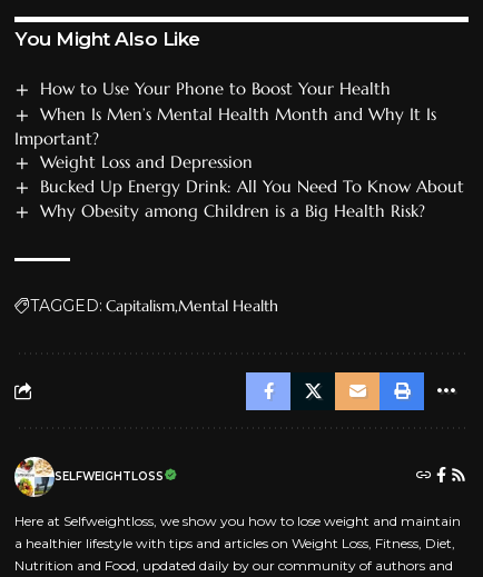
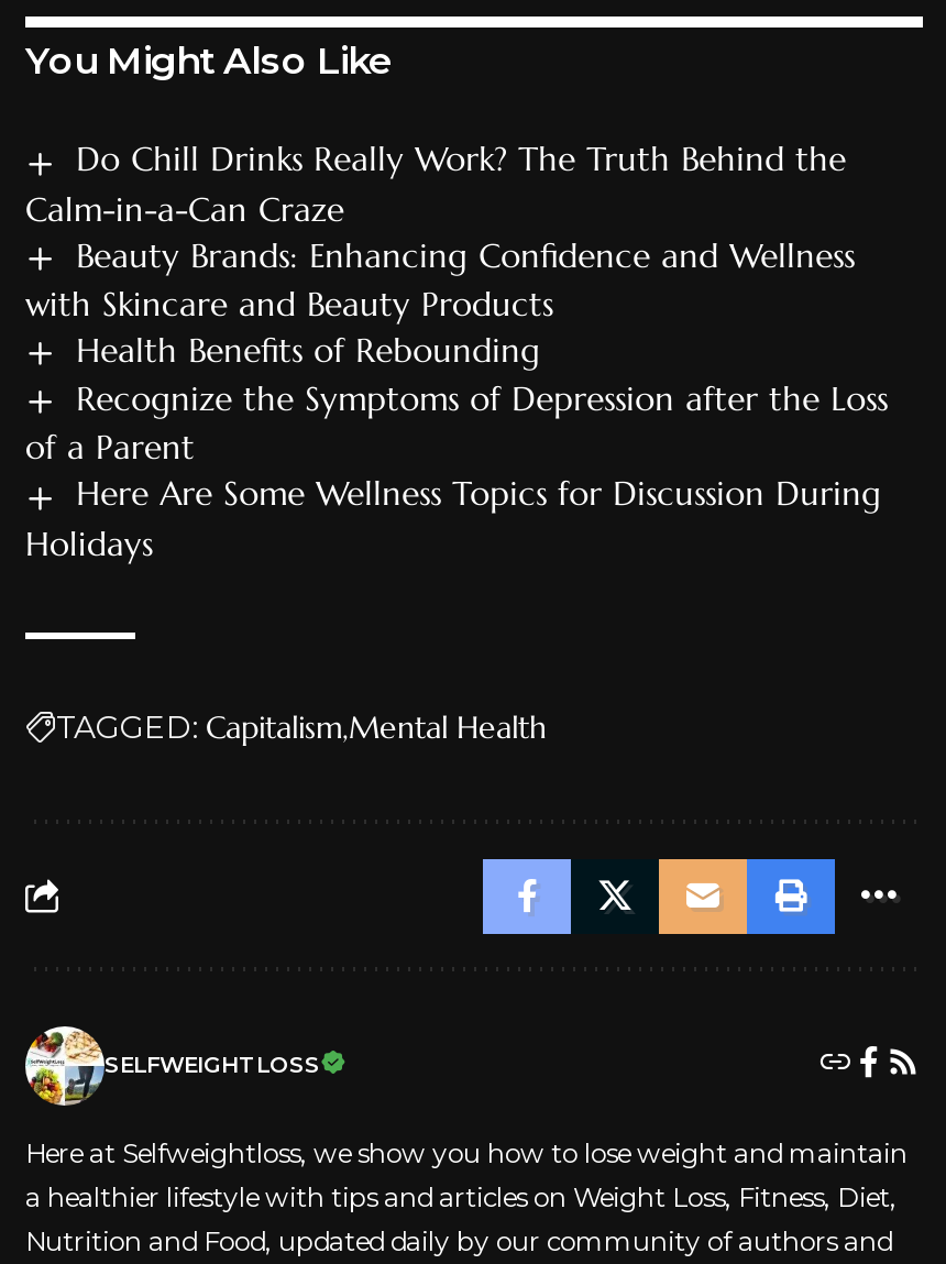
[14,78,464,222] How to Use Your Phone to Boost Your Health | When Is Men’s Mental Health Month and Why It Is | Important? | Weight Loss and Depression | Bucked Up Energy Drink: All You Need To Know About | Why Obesity among Children is a Big Health Risk? -> [25,138,888,564] Do Chill Drinks Really Work? The Truth Behind the | Calm-in-a-Can Craze | Beauty Brands: Enhancing Confidence and Wellness | with Skincare and Beauty Products | Health Benefits of Rebounding | Recognize the Symptoms of Depression after the Loss | of a Parent | Here Are Some Wellness Topics for Discussion During | Holidays

